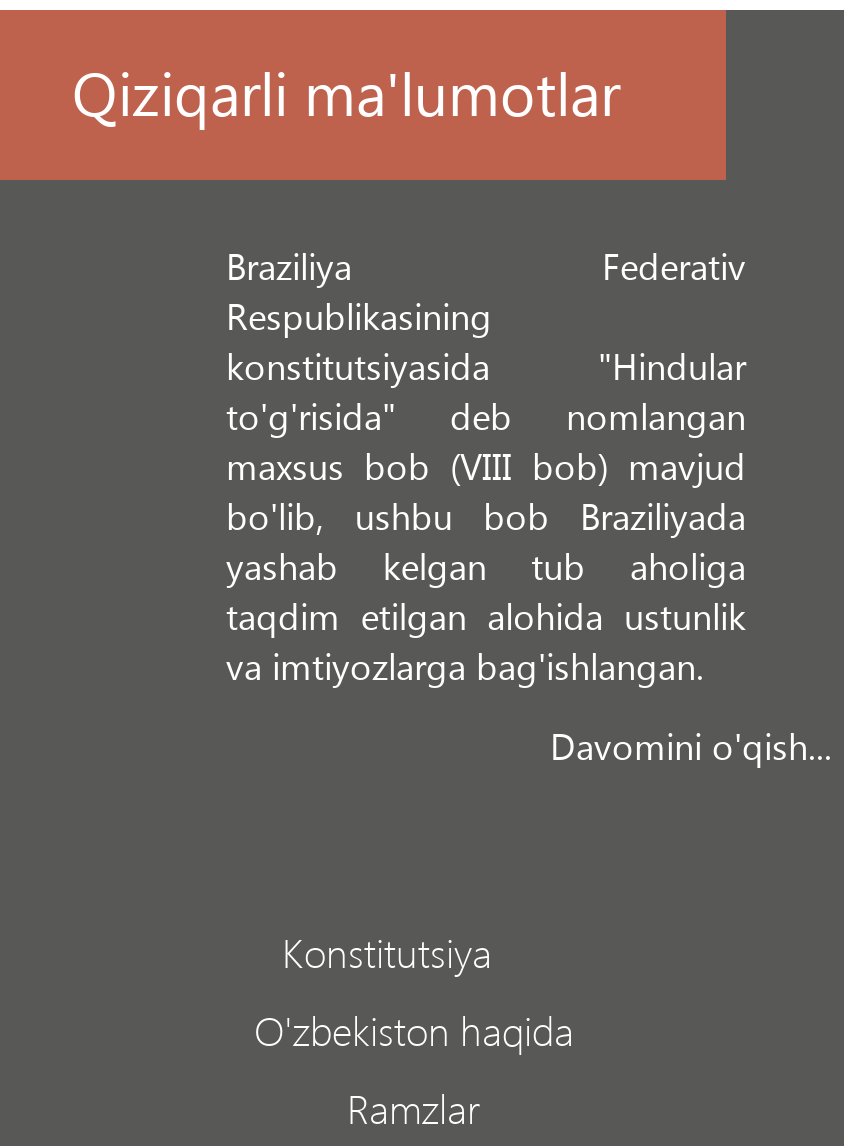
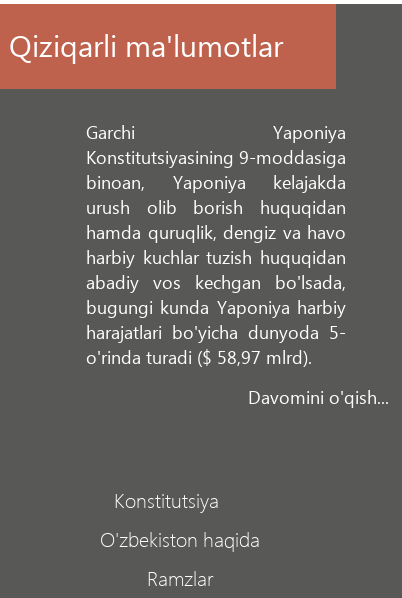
[226,240,746,690] Braziliya Federativ | Respublikasining | konstitutsiyasida "Hindular | to'g'risida" deb nomlangan | maxsus bob (VIII bob) mavjud | bo'lib, ushbu bob Braziliyada | yashab kelgan tub aholiga | taqdim etilgan alohida ustunlik | va imtiyozlarga bag'ishlangan. -> [86,119,346,369] Garchi Yaponiya | Konstitutsiyasining 9-moddasiga | binoan, Yaponiya kelajakda | urush olib borish huquqidan | hamda quruqlik, dengiz va havo | harbiy kuchlar tuzish huquqidan | abadiy vos kechgan bo'lsada, | bugungi kunda Yaponiya harbiy | harajatlari bo'yicha dunyoda 5- | o'rinda turadi ($ 58,97 mlrd).

